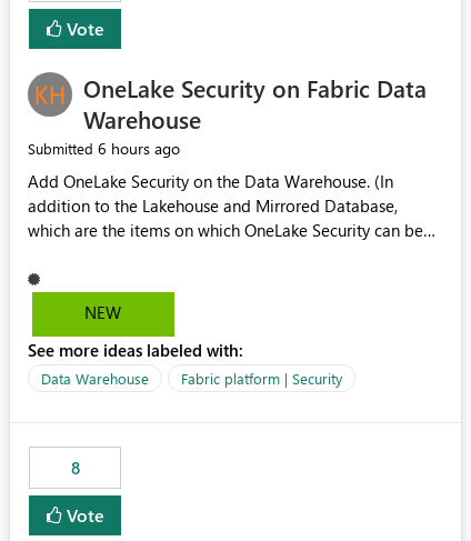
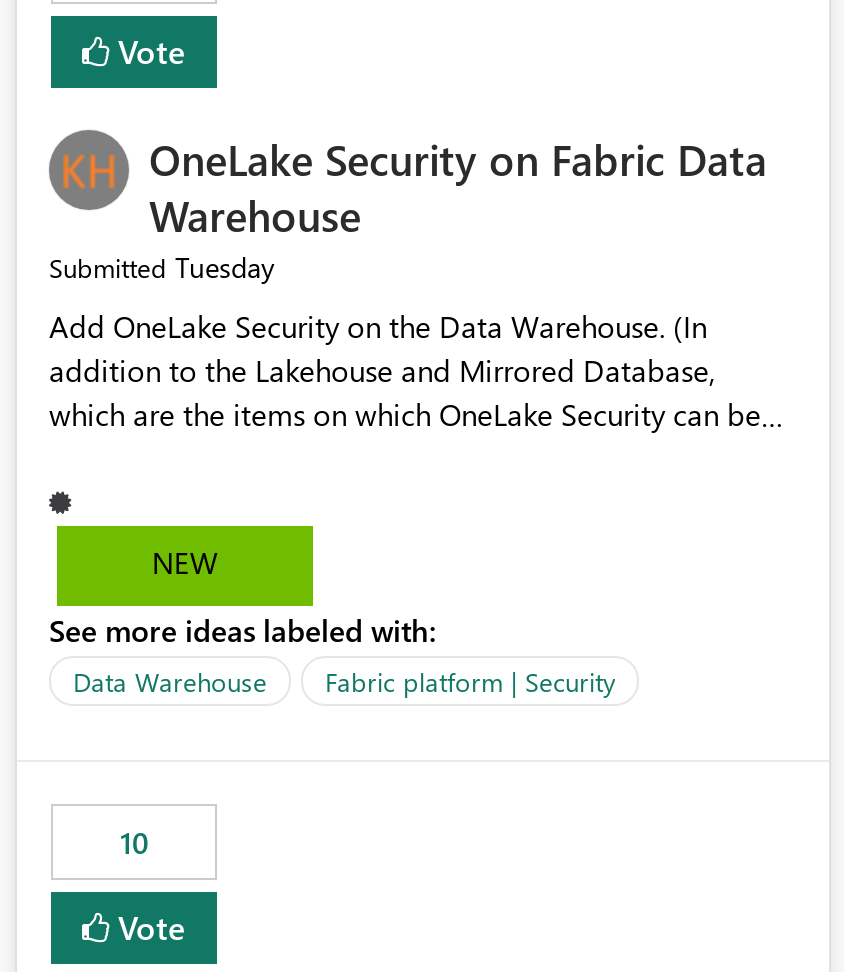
[28,138,180,159] Submitted 6 hours ago -> [49,249,275,287] Submitted Tuesday
[71,457,79,479] 8 -> [120,823,148,863] 10

